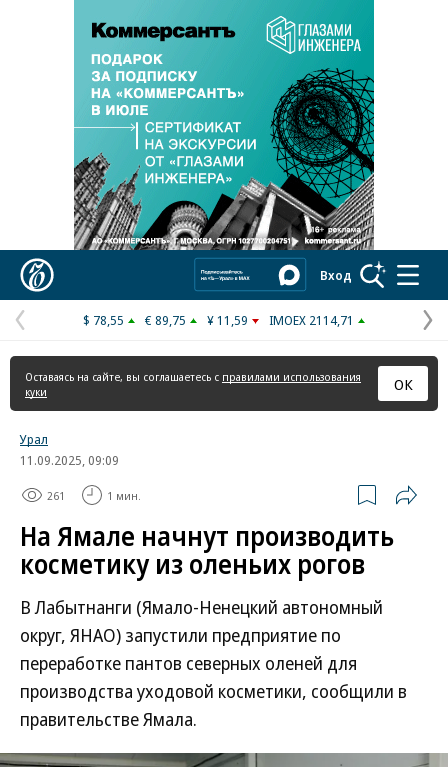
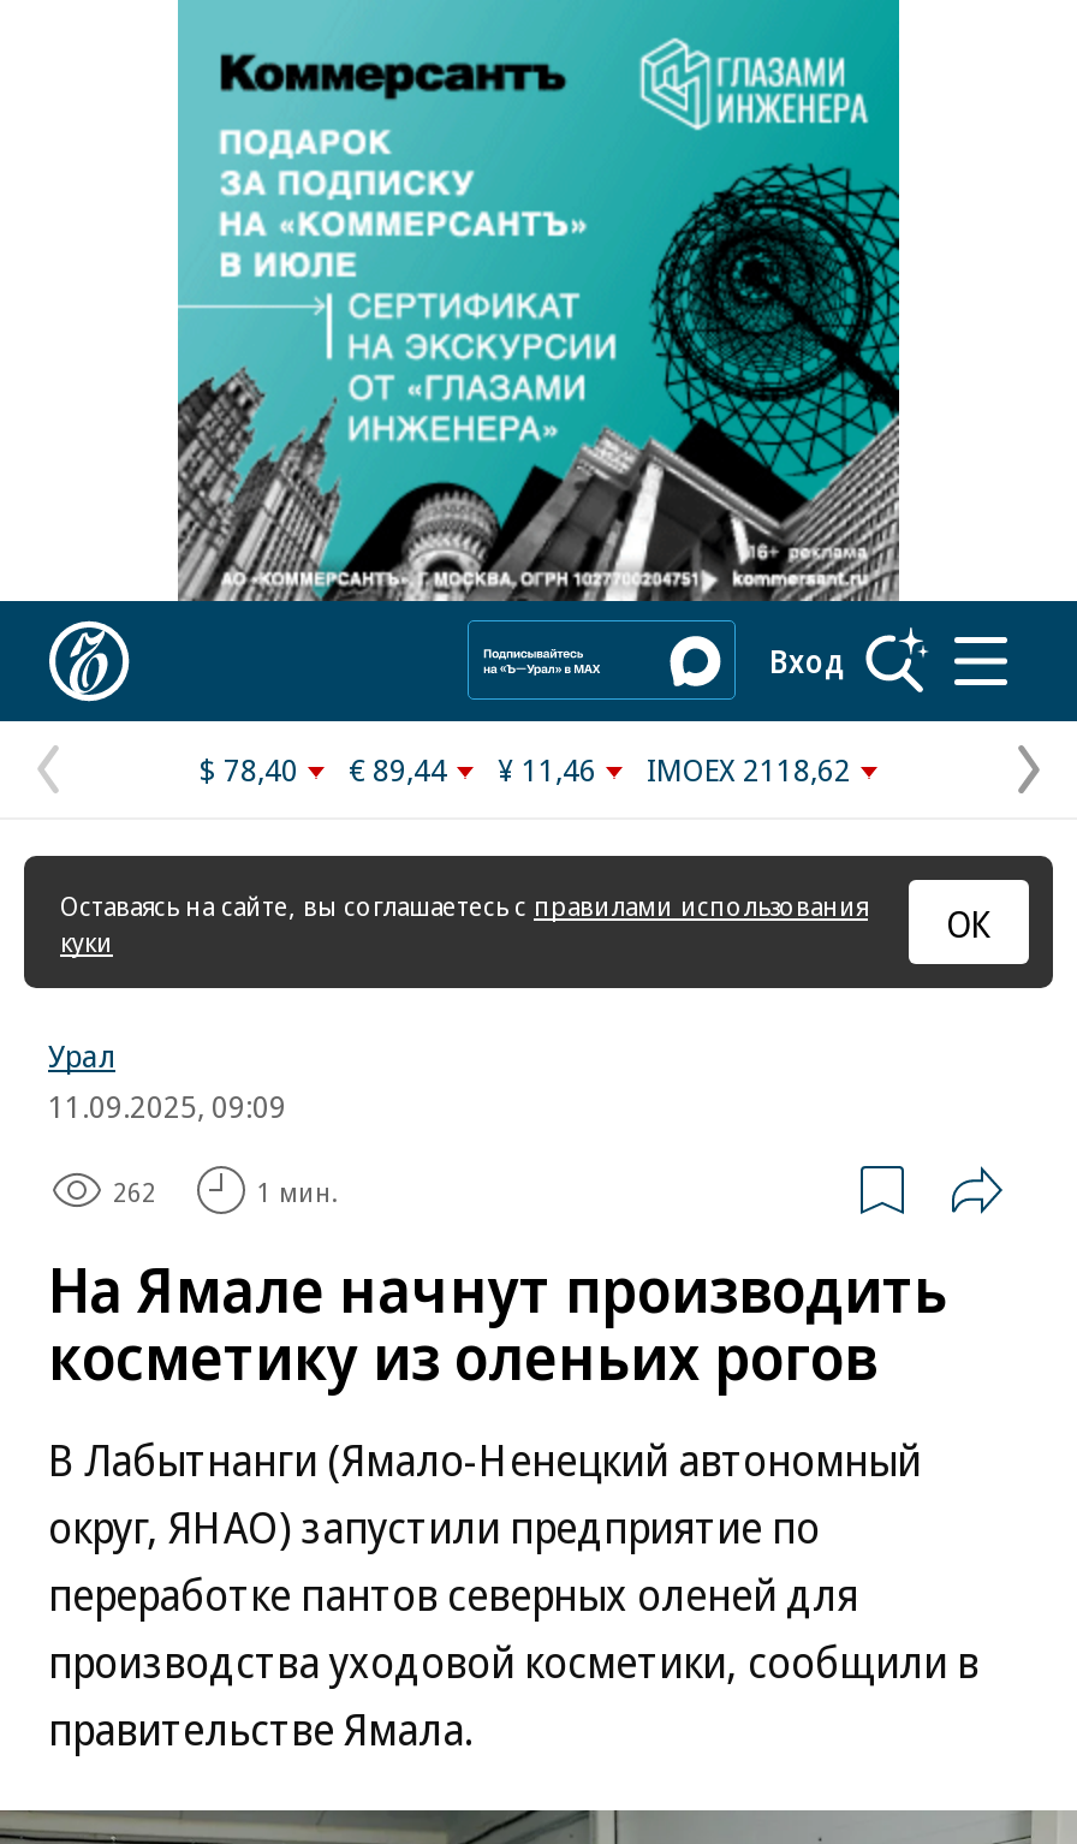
[83,311,124,329] $ 78,55 -> [200,748,298,791] $ 78,40
[145,311,186,329] € 89,75 -> [349,748,447,791] € 89,44
[207,311,248,329] ¥ 11,59 -> [498,748,596,791] ¥ 11,46
[269,311,354,329] IMOEX 2114,71 -> [647,748,851,791] IMOEX 2118,62
[47,487,65,502] 261 -> [113,1172,156,1208] 262

